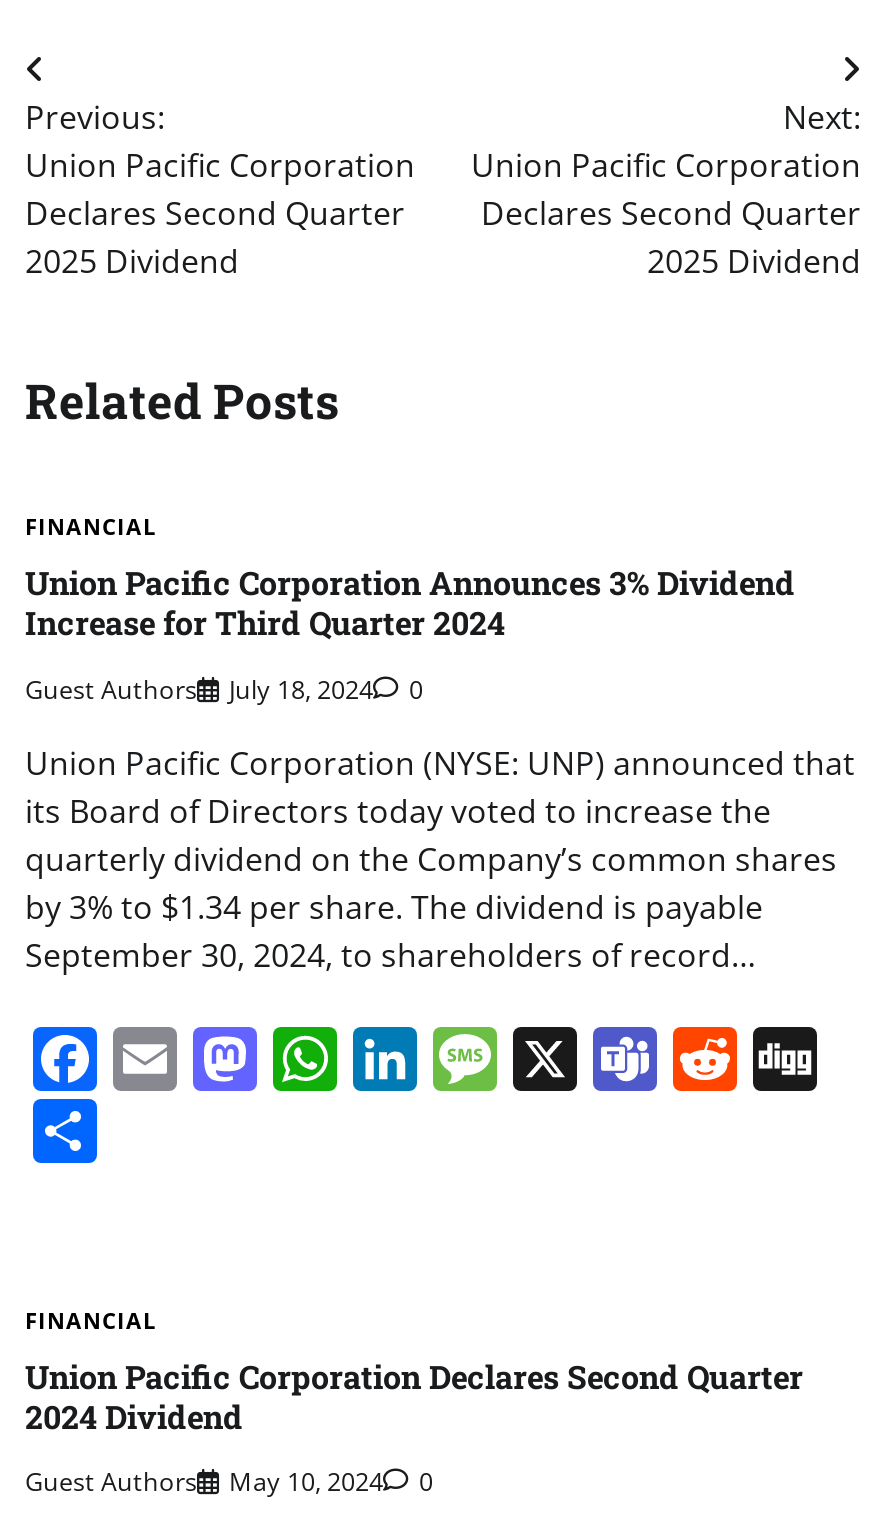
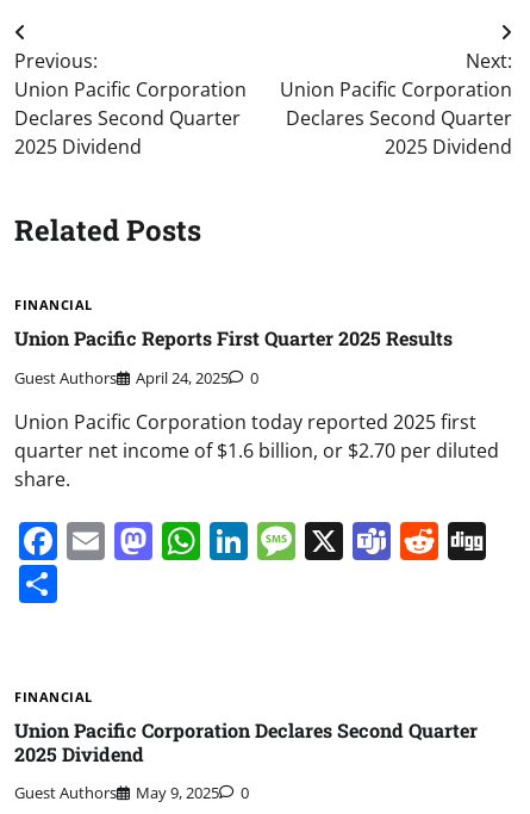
[25,561,795,643] Union Pacific Corporation Announces 3% Dividend | Increase for Third Quarter 2024 -> [14,326,453,351] Union Pacific Reports First Quarter 2025 Results
[25,670,423,706] Guest Authors July 18, 2024 0 -> [14,366,258,388] Guest Authors April 24, 2025 0
[25,740,855,976] Union Pacific Corporation (NYSE: UNP) announced that | its Board of Directors today voted to increase the | quarterly dividend on the Company’s common shares | by 3% to $1.34 per share. The dividend is payable | September 30, 2024, to shareholders of record… -> [14,408,499,492] Union Pacific Corporation today reported 2025 first | quarter net income of $1.6 billion, or $2.70 per diluted | share.
[25,1395,243,1437] 2024 Dividend -> [14,741,144,766] 2025 Dividend
[25,1463,433,1499] Guest Authors May 10, 2024 0 -> [14,782,249,804] Guest Authors May 9, 2025 0

